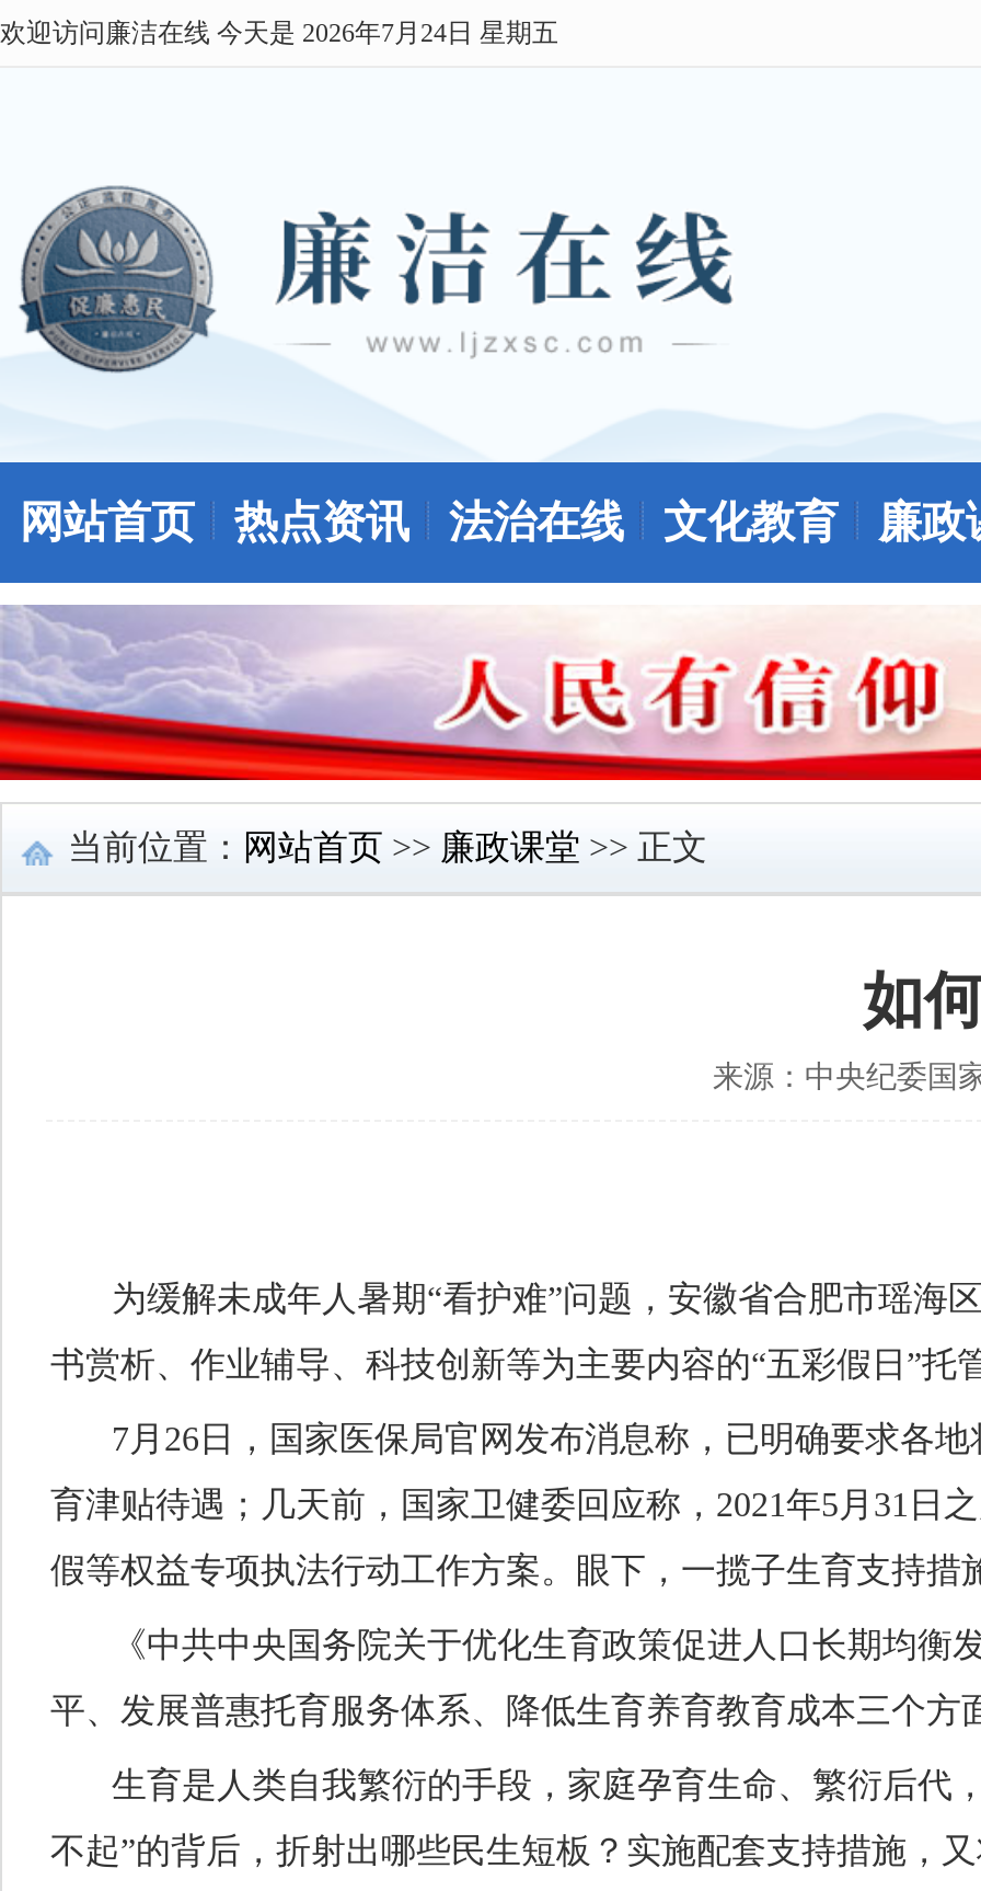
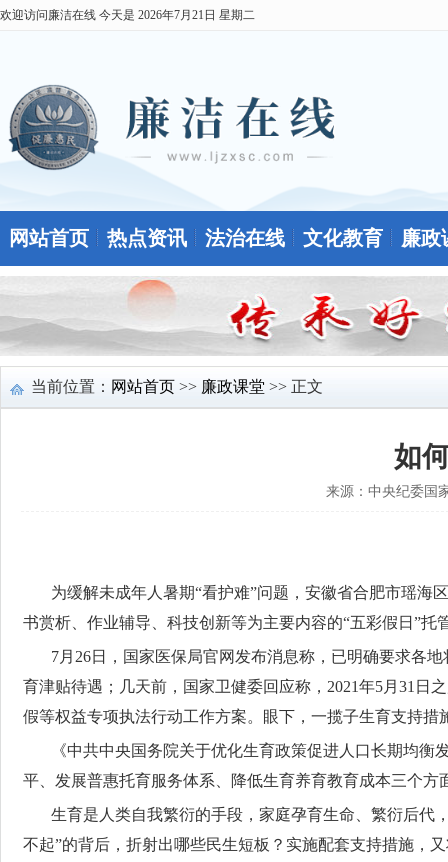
[0,18,558,48] 欢迎访问廉洁在线 今天是2026年7月24日 星期五 -> [0,8,255,22] 欢迎访问廉洁在线 今天是2026年7月21日 星期二
[7,605,974,782] [image] -> [3,277,445,356] [image]

